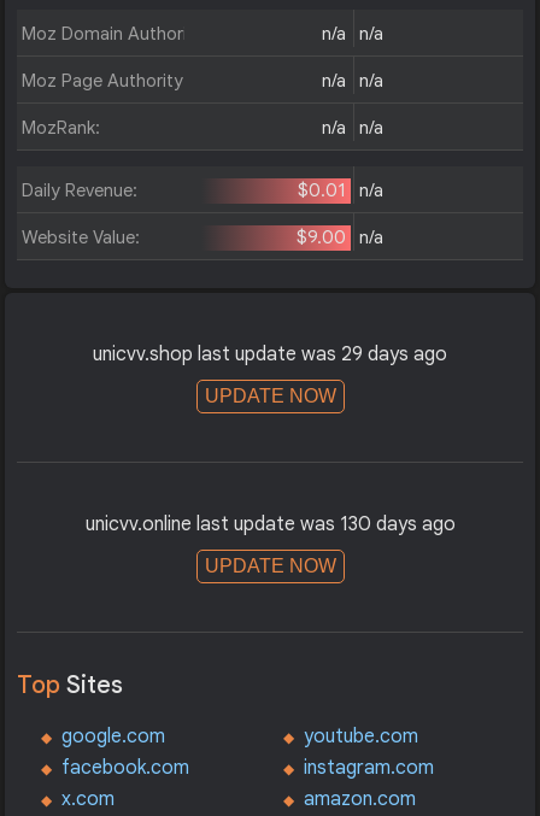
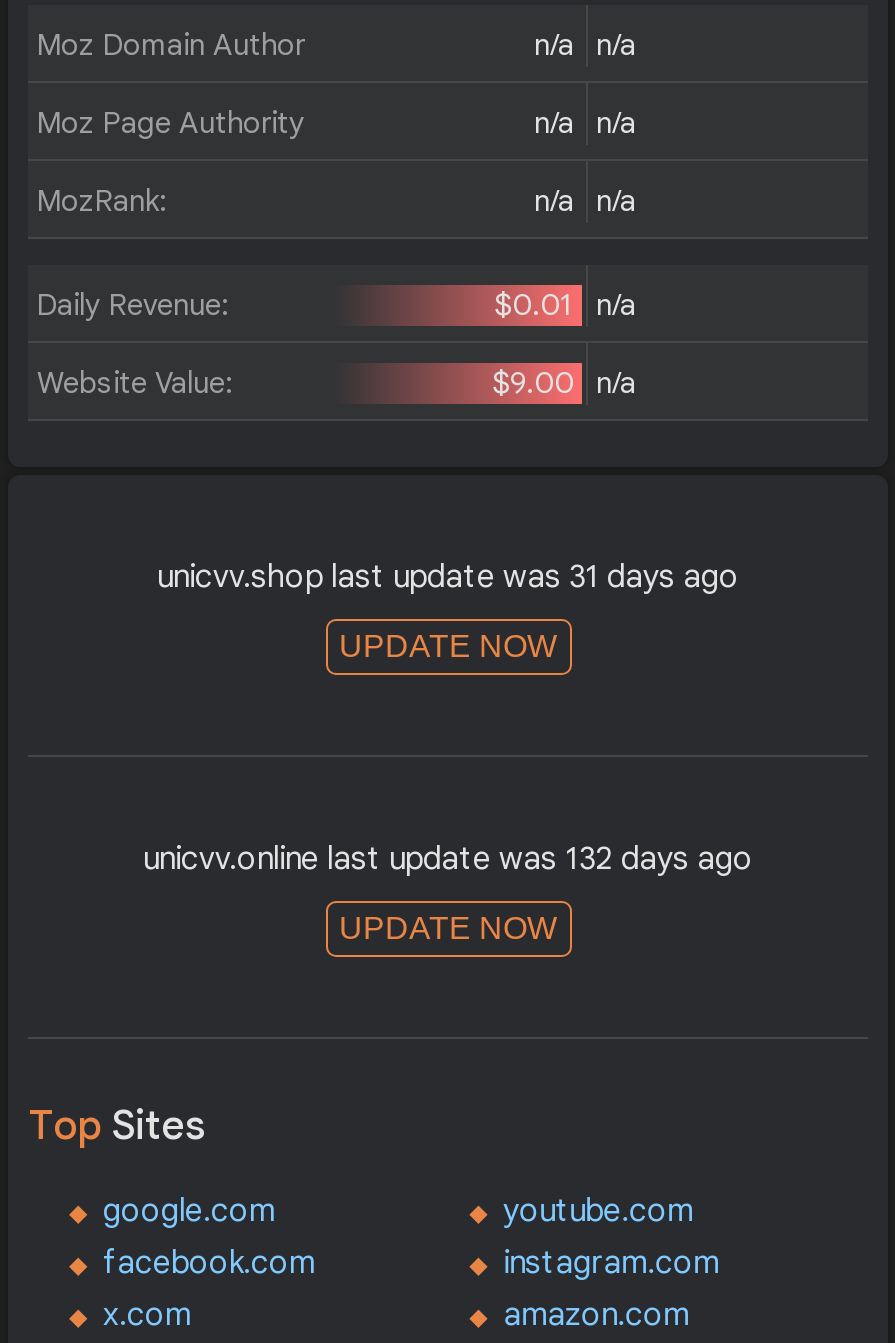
[93,342,447,366] unicvv.shop last update was 29 days ago -> [157,556,739,596] unicvv.shop last update was 31 days ago
[85,512,455,536] unicvv.online last update was 130 days ago -> [143,838,753,878] unicvv.online last update was 132 days ago

